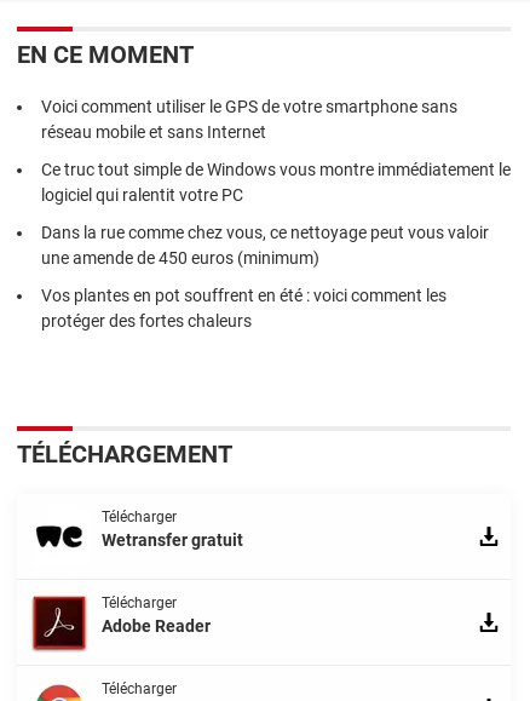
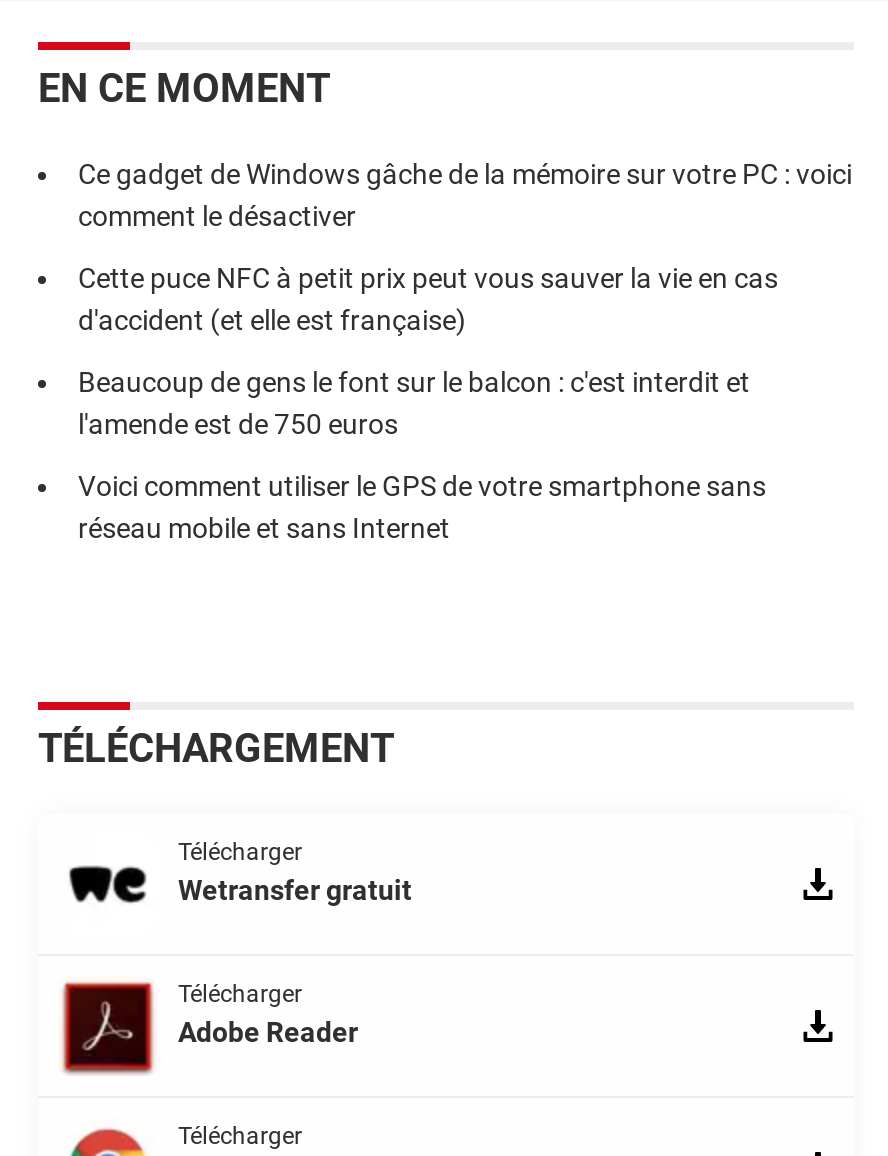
none -> [78,158,852,440] Ce gadget de Windows gâche de la mémoire sur votre PC : voici | comment le désactiver | Cette puce NFC à petit prix peut vous sauver la vie en cas | d'accident (et elle est française) | Beaucoup de gens le font sur le balcon : c'est interdit et | l'amende est de 750 euros
moved [41,97,457,142] -> [78,470,766,544]: Voici comment utiliser le GPS de votre smartphone sans | réseau mobile et sans Internet
[41,160,511,330] Ce truc tout simple de Windows vous montre immédiatement le | logiciel qui ralentit votre PC | Dans la rue comme chez vous, ce nettoyage peut vous valoir | une amende de 450 euros (minimum) | Vos plantes en pot souffrent en été : voici comment les | protéger des fortes chaleurs -> none

